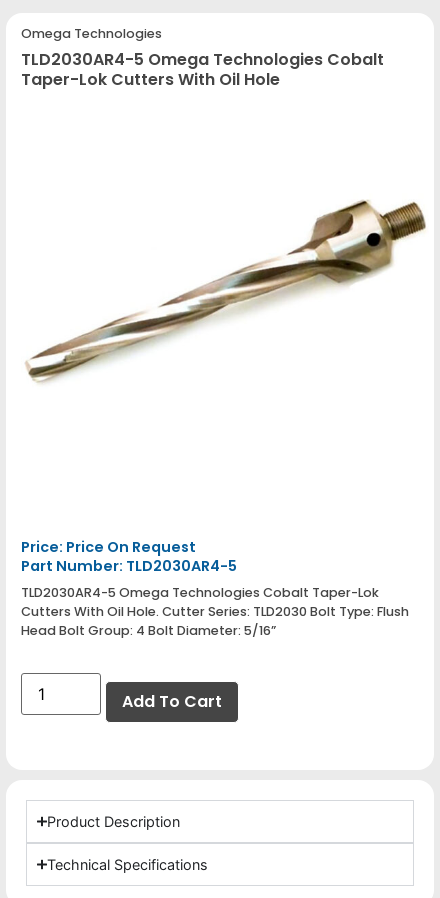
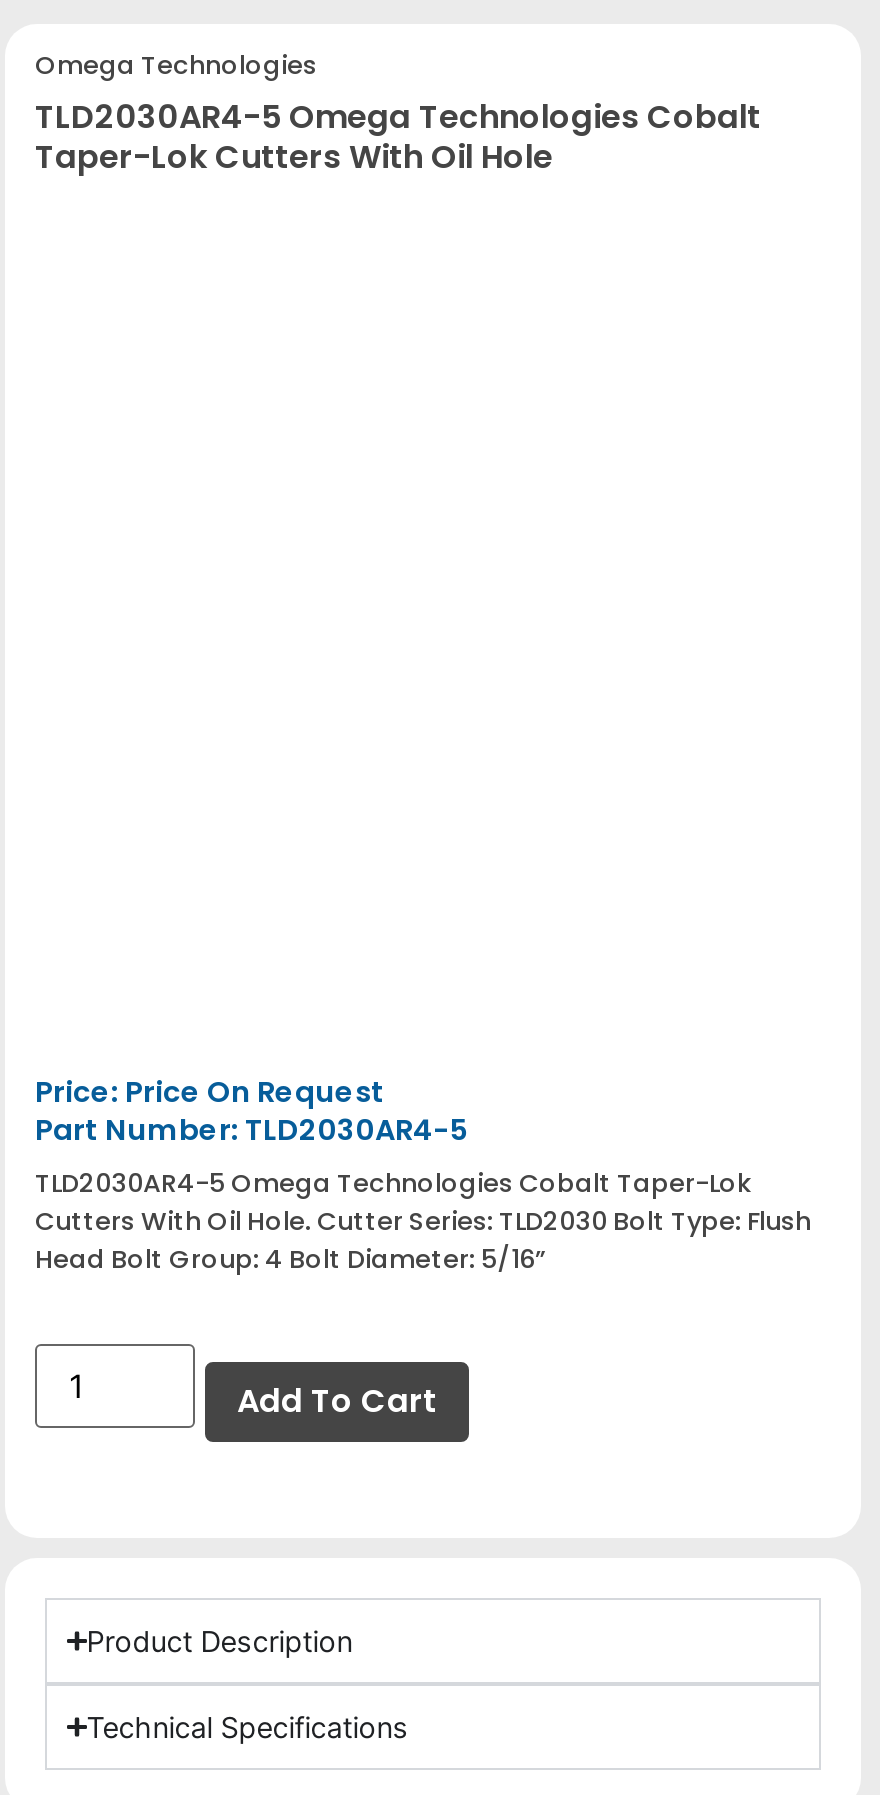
[25,199,427,384] [image] -> none

